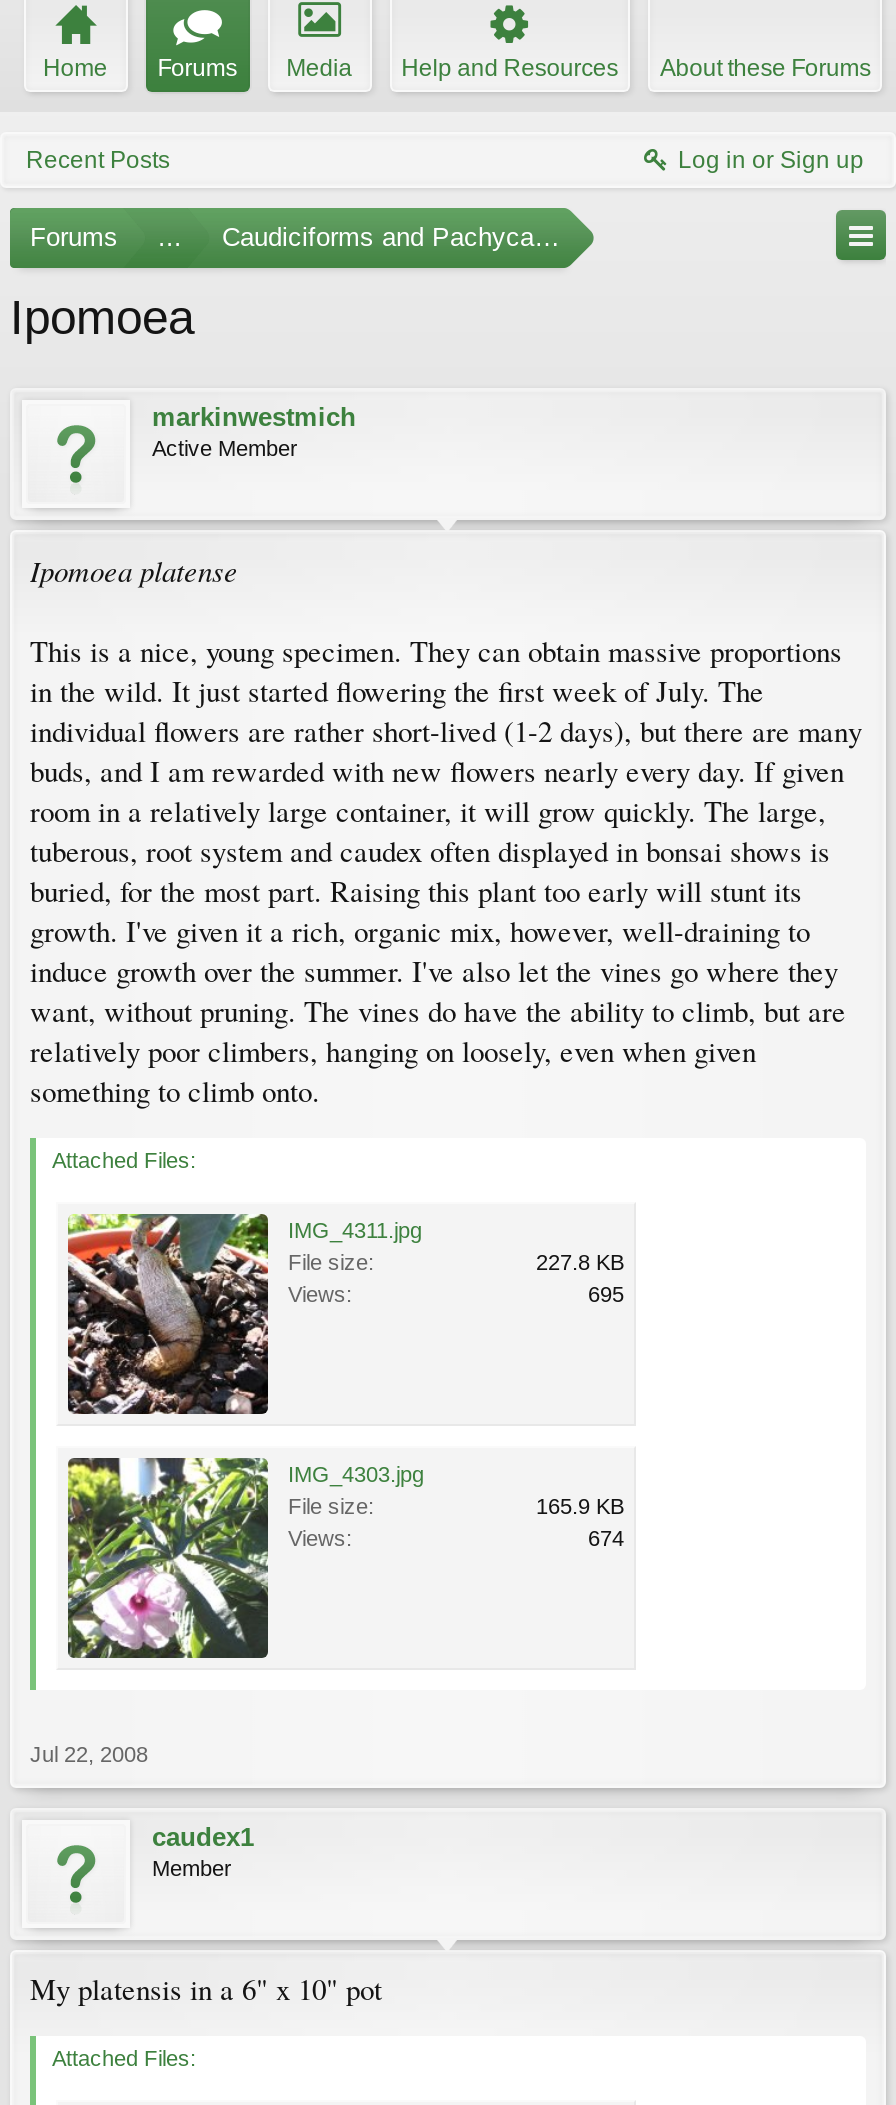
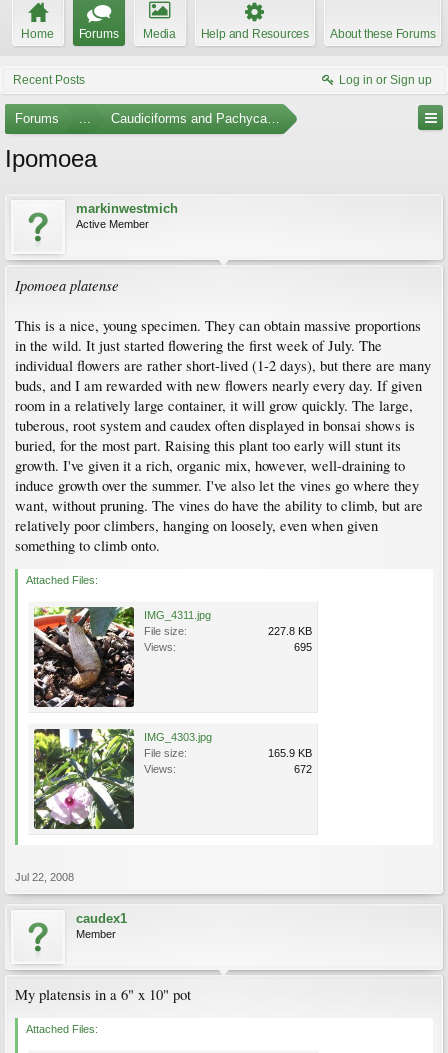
[588,1526,624,1550] 674 -> [294,763,312,775] 672

